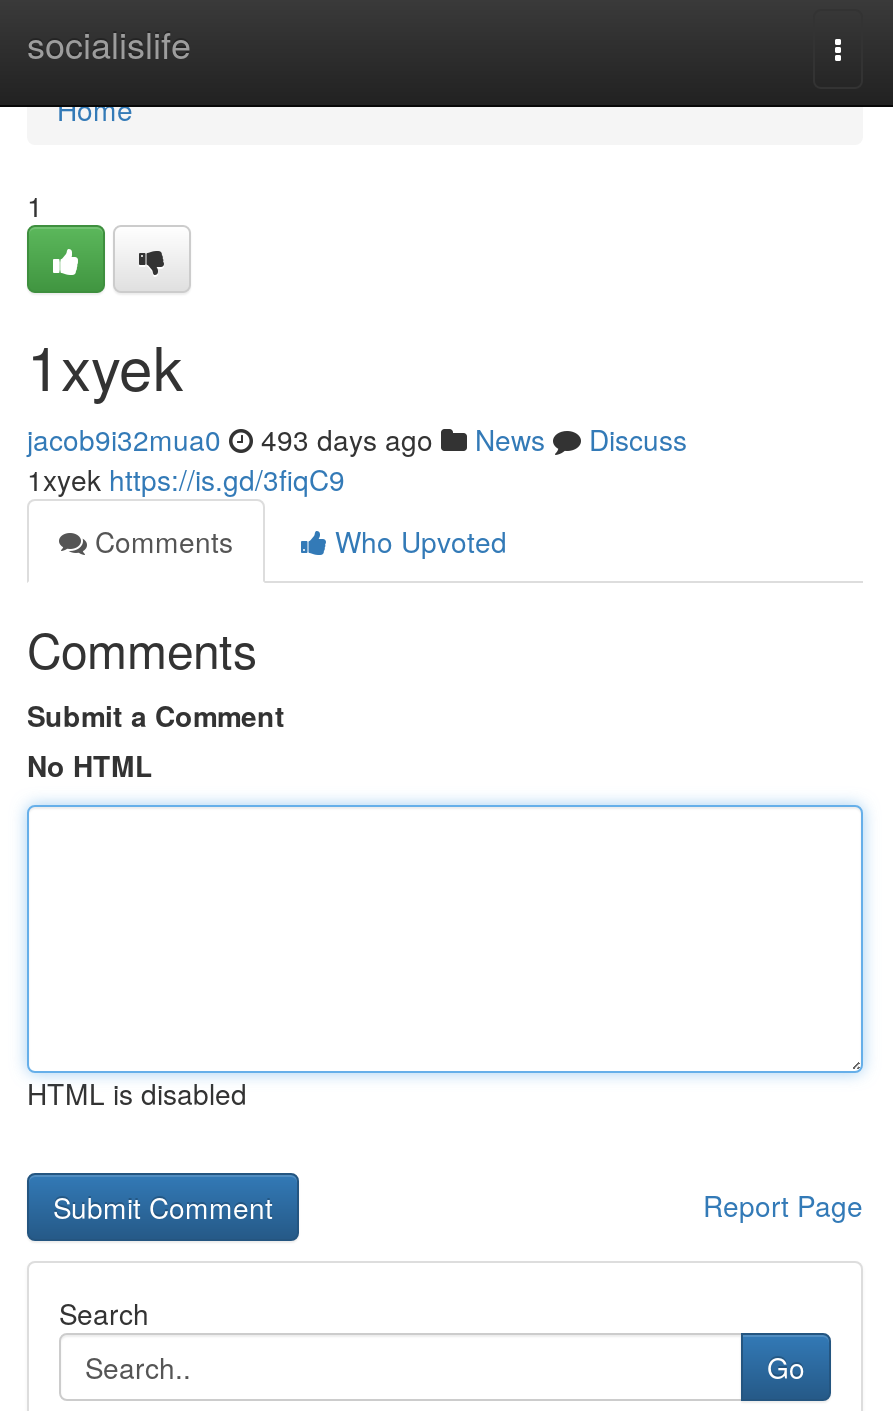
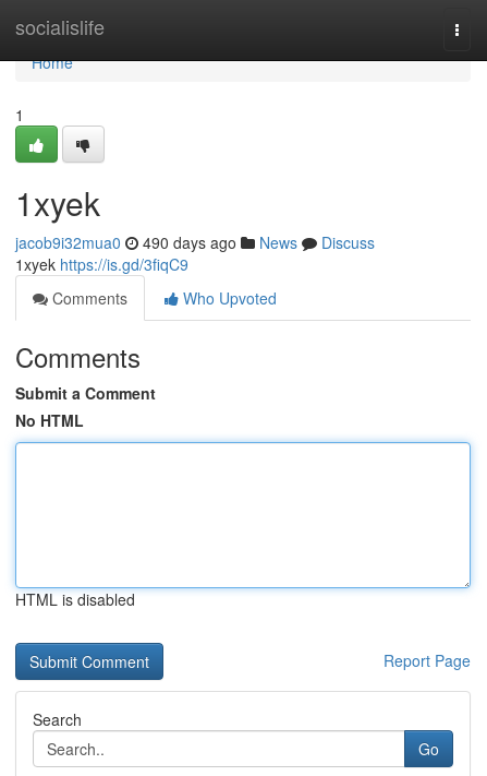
[27,419,687,459] jacob9i32mua0 493 days ago News Discuss -> [15,231,375,253] jacob9i32mua0 490 days ago News Discuss

